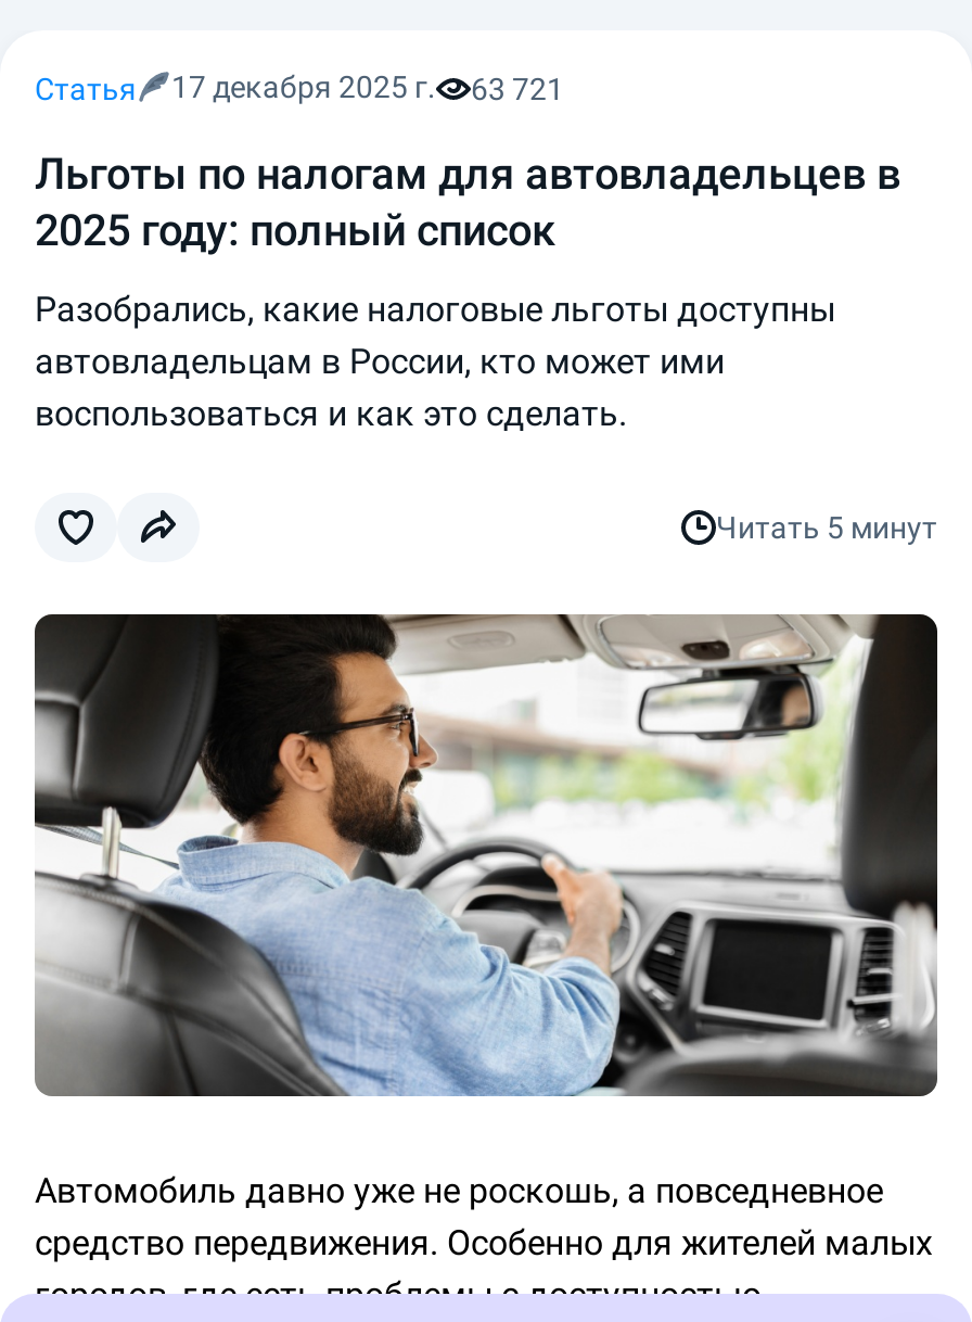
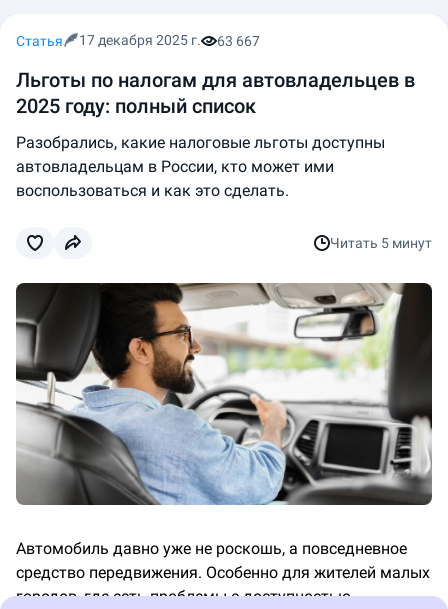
[35,69,564,105] Статья 17 декабря 2025 г. 63 721 -> [16,32,260,48] Статья 17 декабря 2025 г. 63 667

